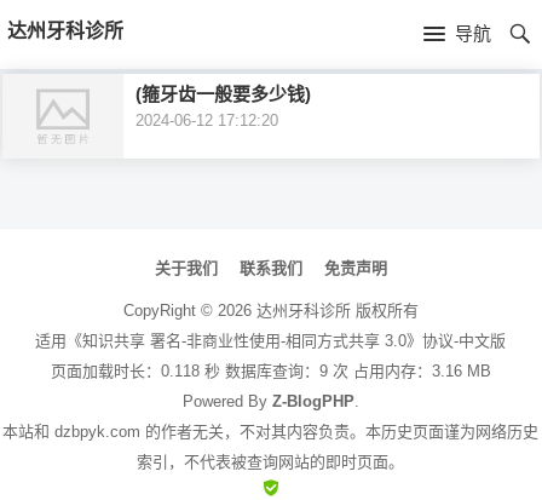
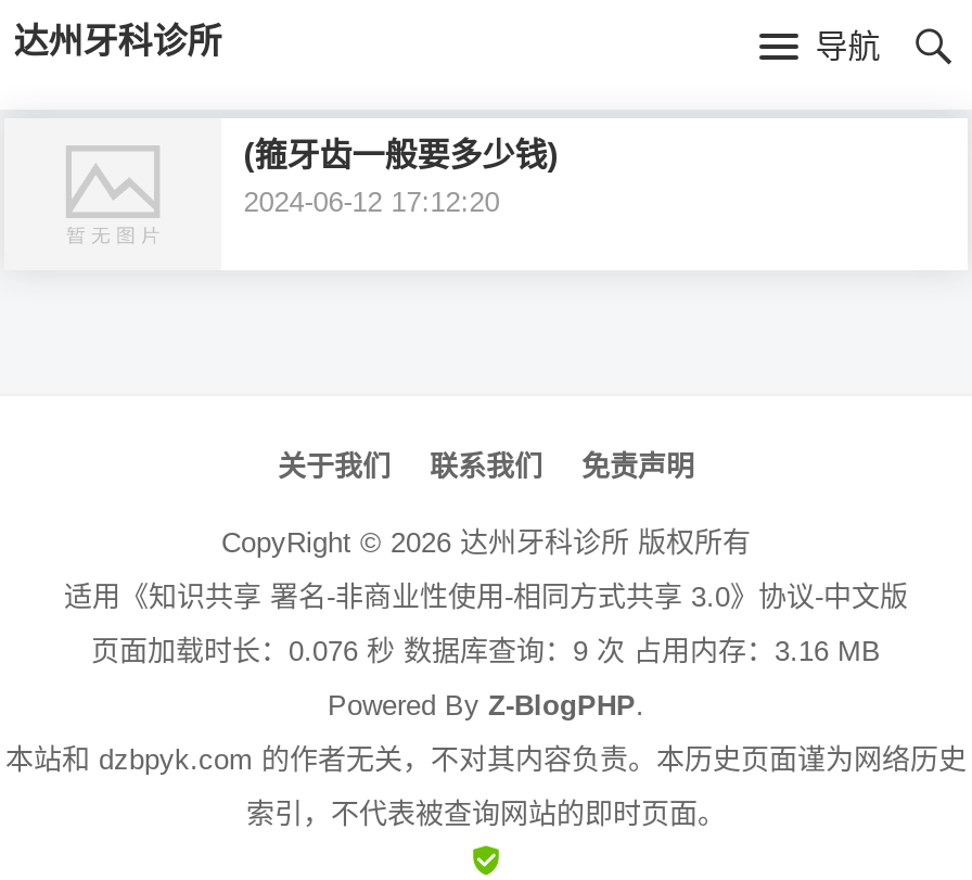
[51,362,491,380] 页面加载时长：0.118 秒 数据库查询：9 次 占用内存：3.16 MB -> [91,635,881,667] 页面加载时长：0.076 秒 数据库查询：9 次 占用内存：3.16 MB

